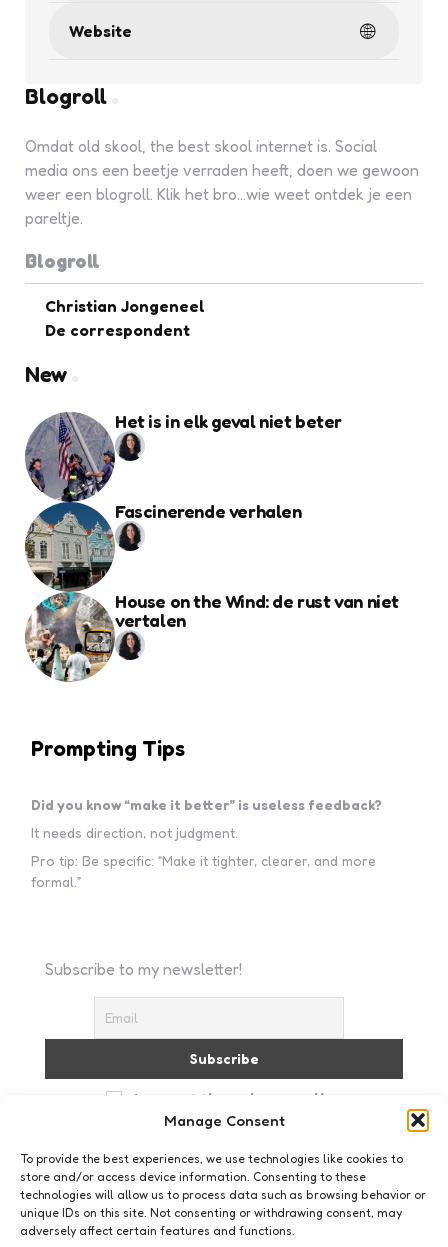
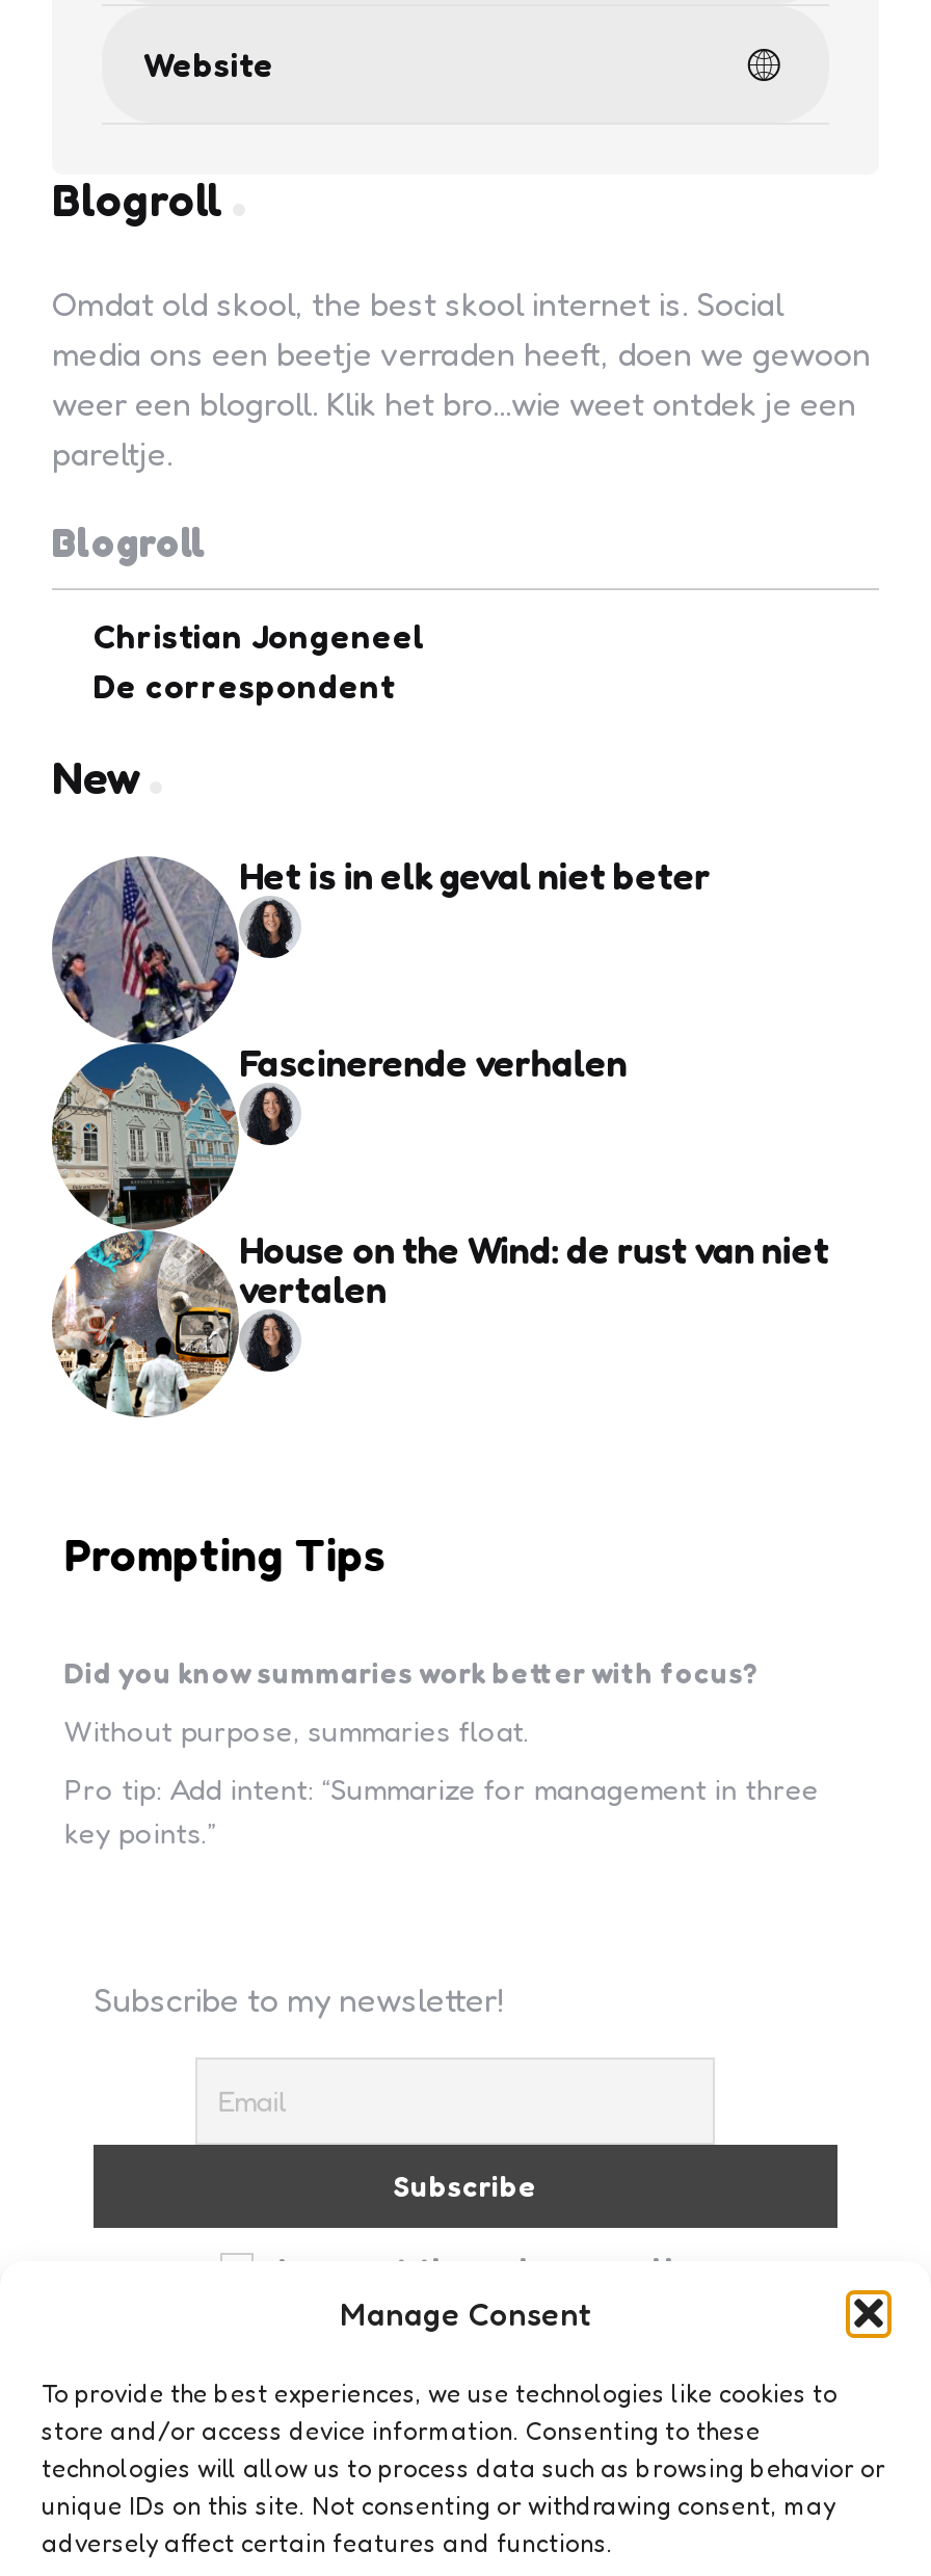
[31,796,382,813] Did you know “make it better” is useless feedback? -> [64,1654,758,1690] Did you know summaries work better with focus?
[31,824,238,841] It needs direction, not judgment. -> [64,1712,530,1748] Without purpose, summaries float.
[31,852,376,890] Pro tip: Be specific: “Make it tighter, clearer, and more | formal.” -> [64,1771,819,1850] Pro tip: Add intent: “Summarize for management in three | key points.”

